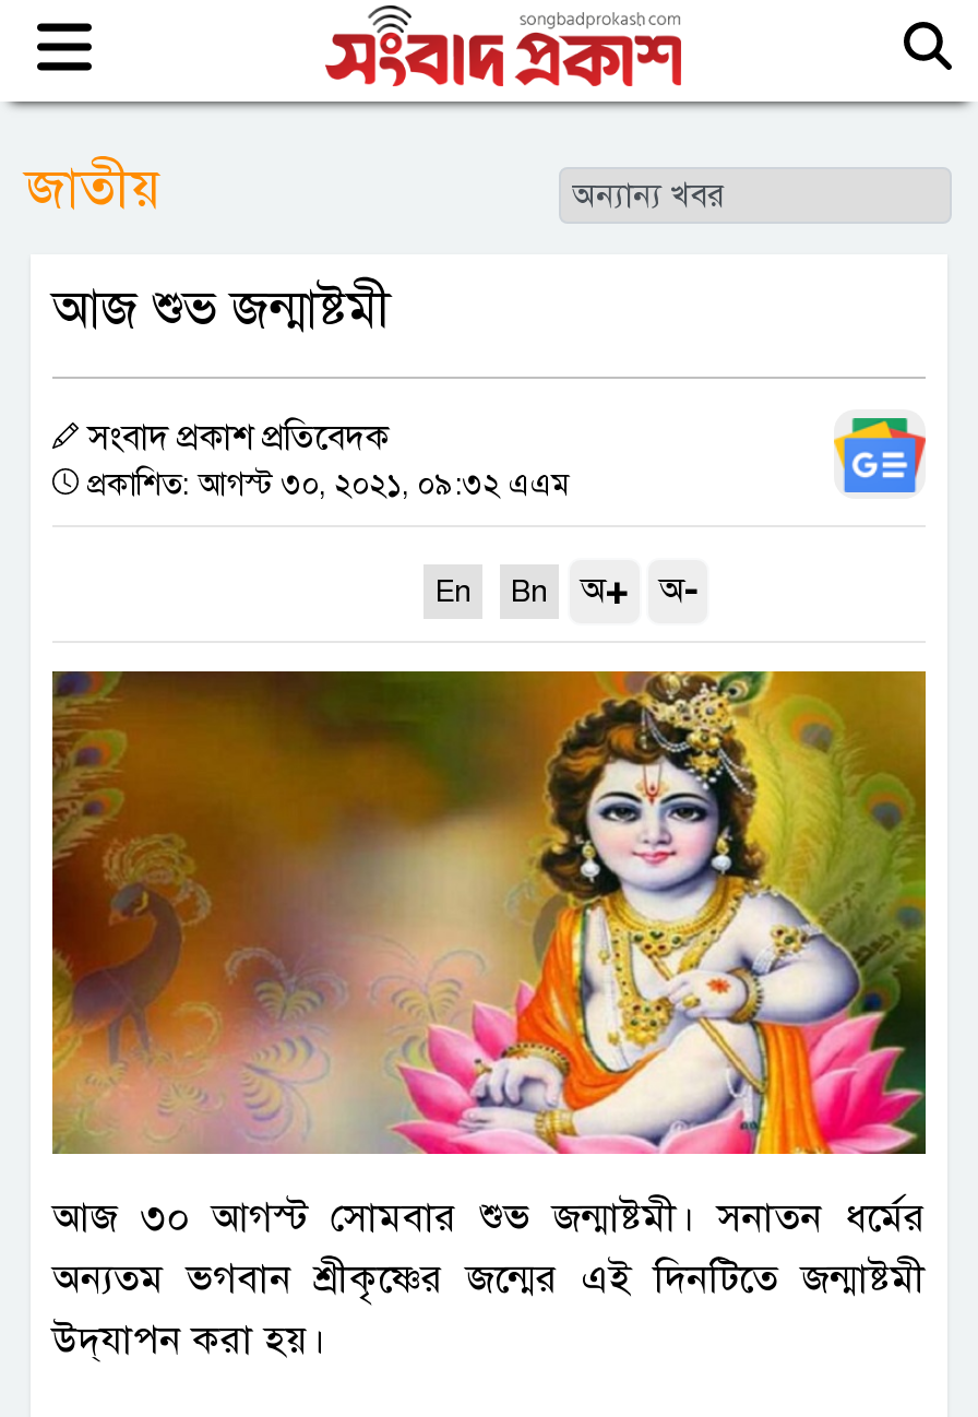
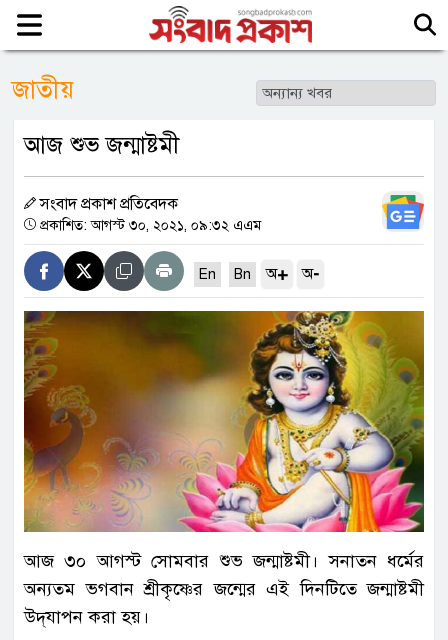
none -> [23,250,185,292] [image]

